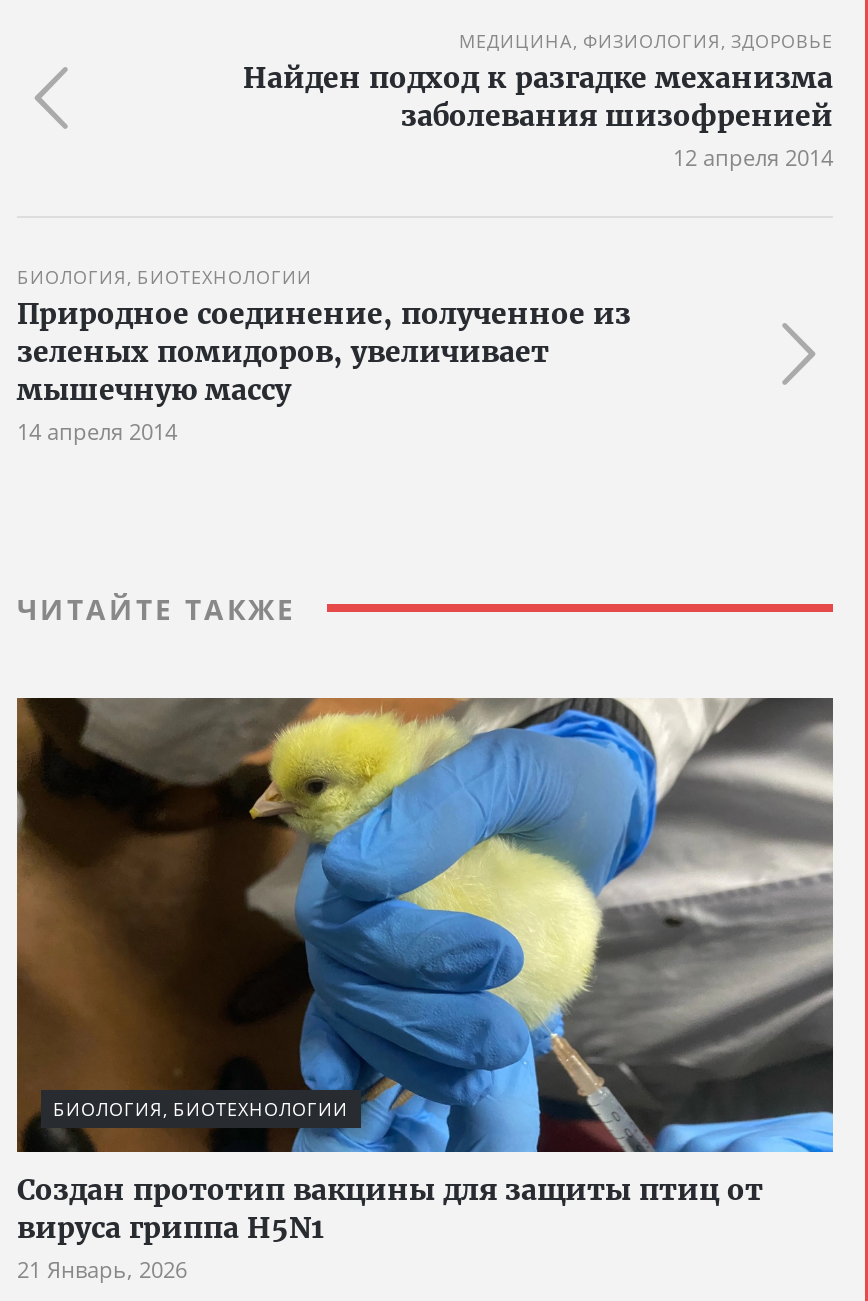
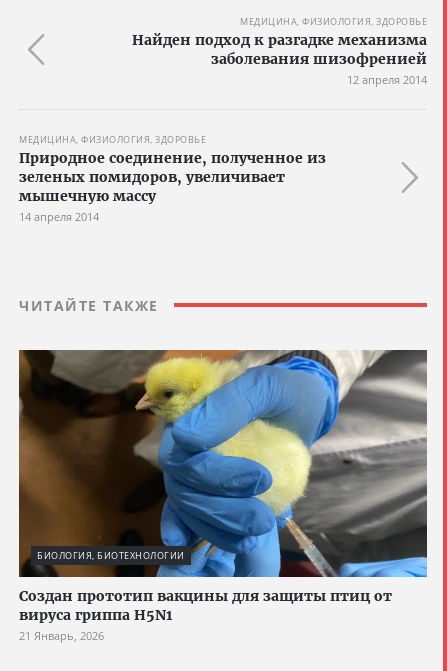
[17,264,312,290] БИОЛОГИЯ, БИОТЕХНОЛОГИИ -> [19,133,206,146] МЕДИЦИНА, ФИЗИОЛОГИЯ, ЗДОРОВЬЕ

